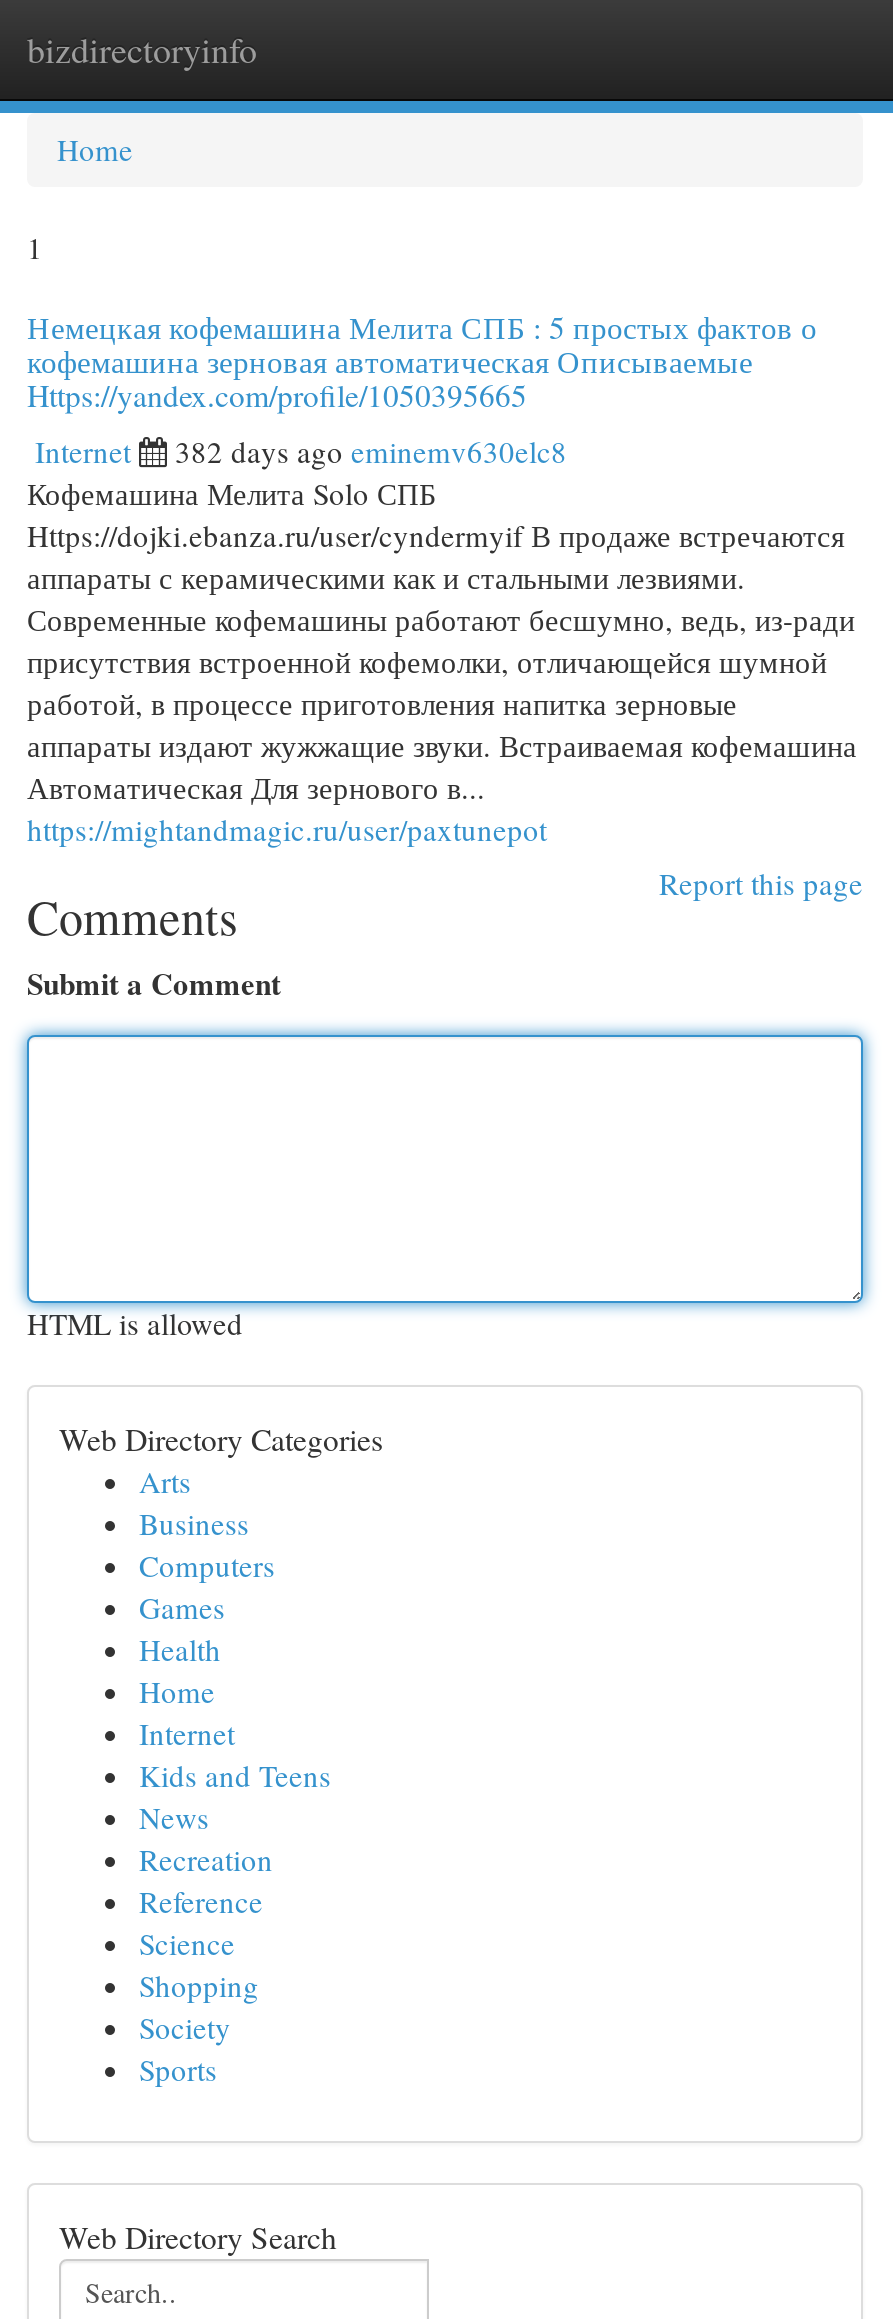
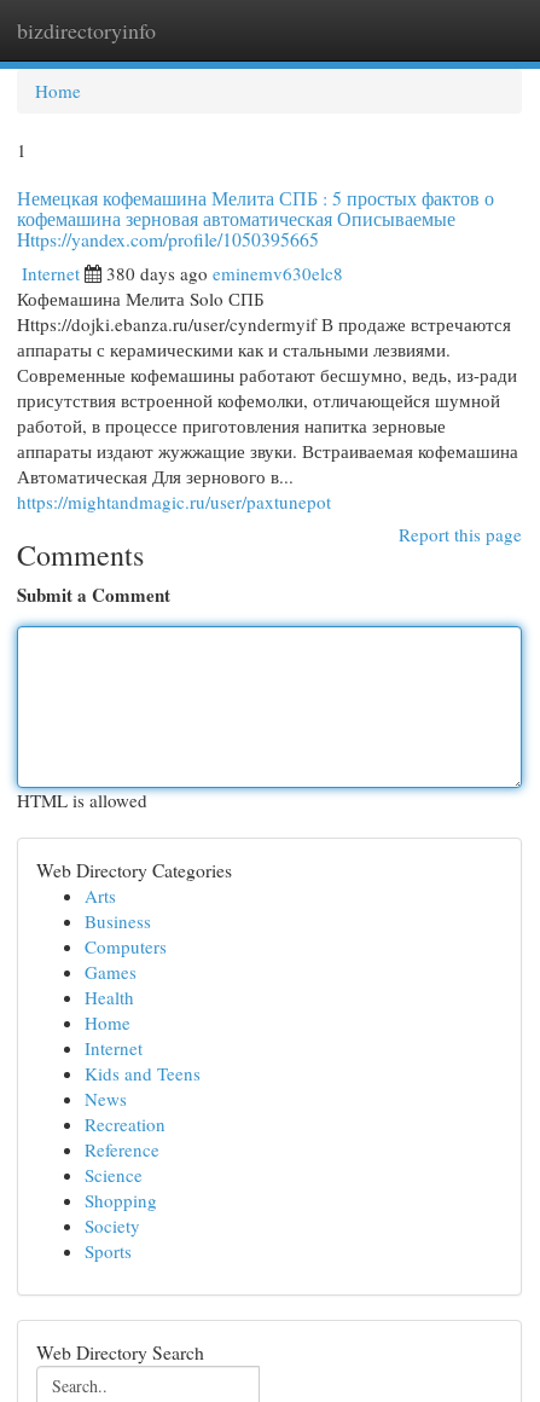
[175,431,567,471] 382 days ago eminemv630elc8 -> [106,261,343,285] 380 days ago eminemv630elc8

